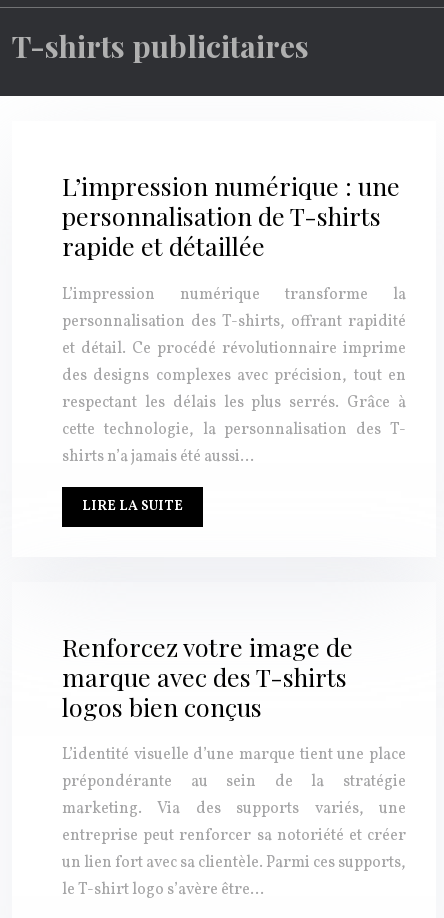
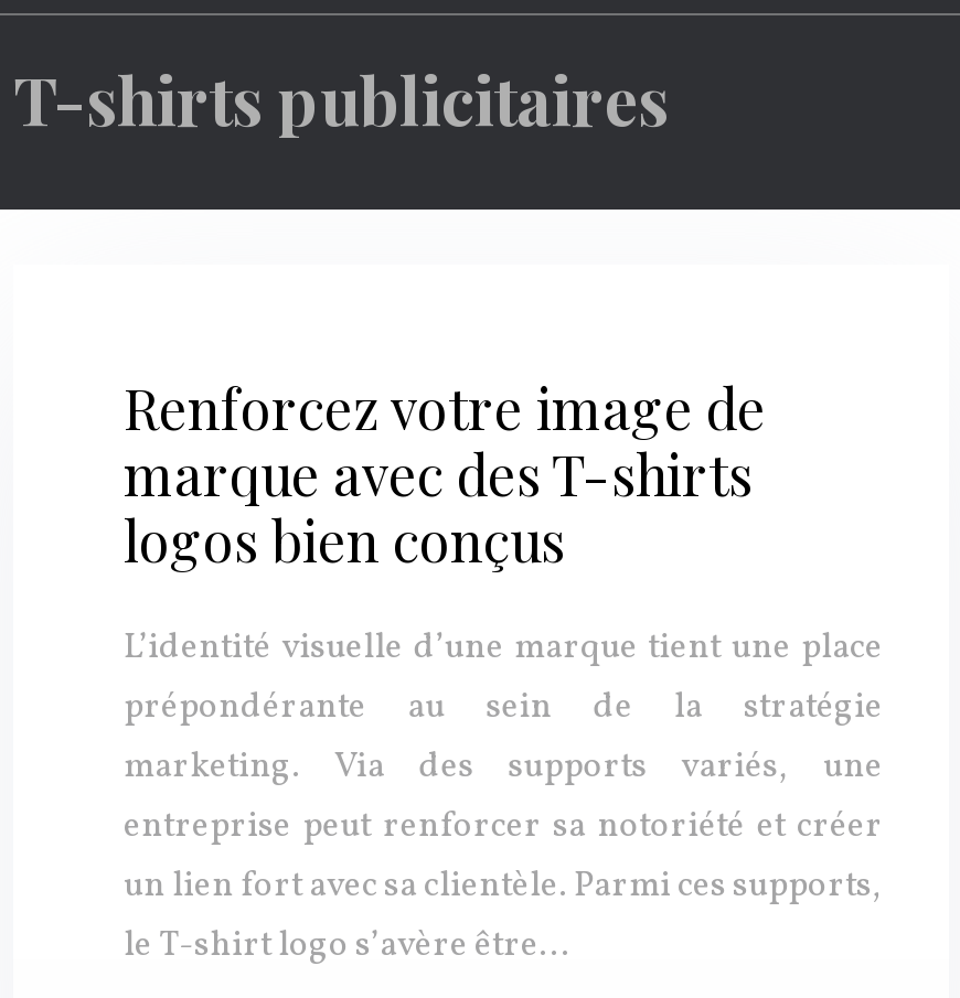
[62,169,406,515] L’impression numérique : une | personnalisation de T-shirts | rapide et détaillée | L’impression numérique transforme la | personnalisation des T-shirts, offrant rapidité | et détail. Ce procédé révolutionnaire imprime | des designs complexes avec précision, tout en | respectant les délais les plus serrés. Grâce à | cette technologie, la personnalisation des T- | shirts n’a jamais été aussi… | LIRE LA SUITE -> none

